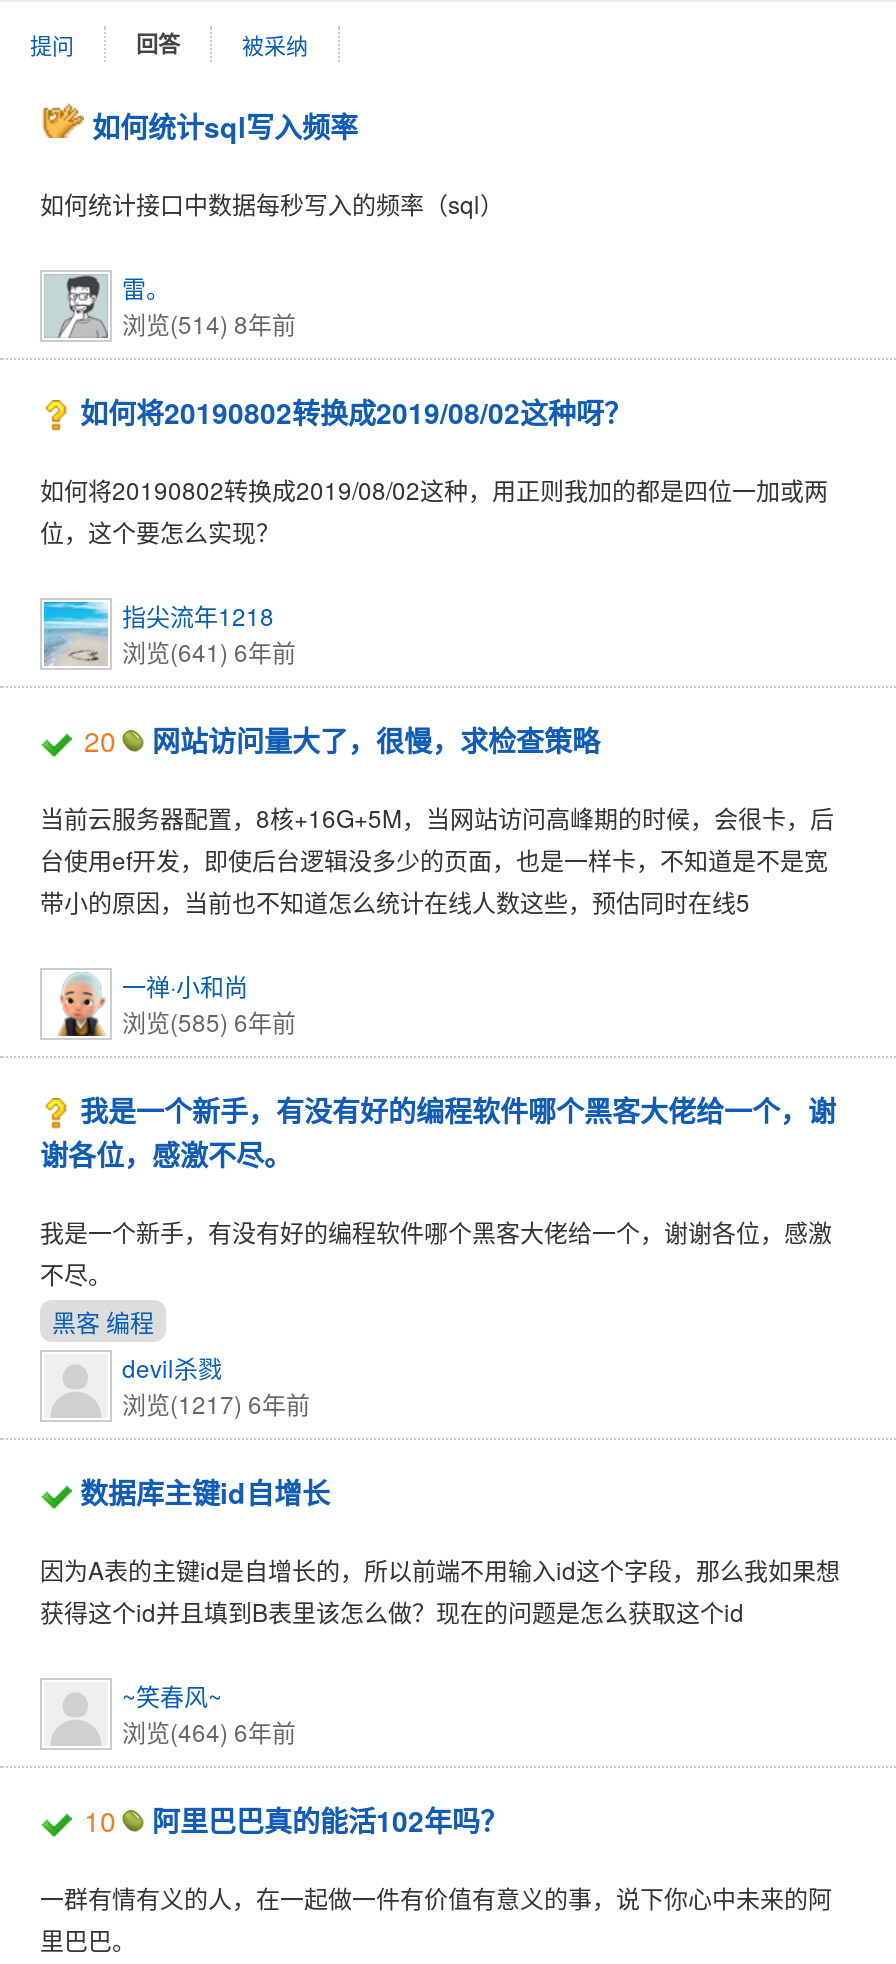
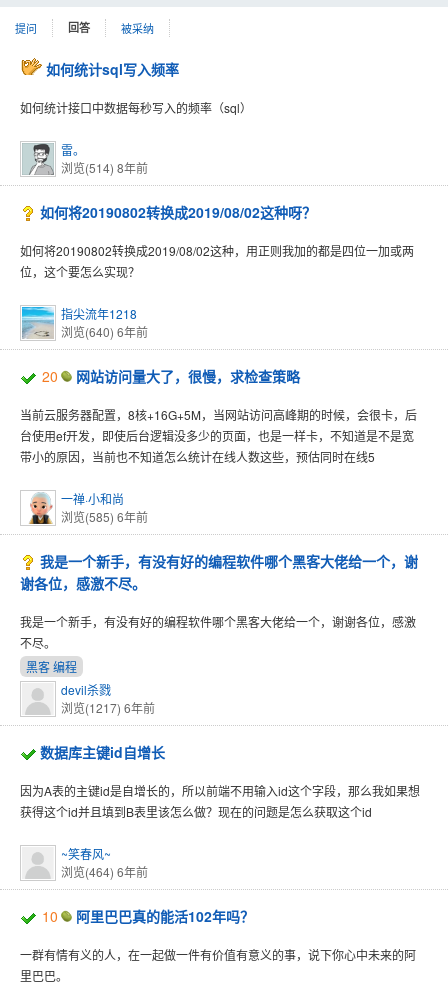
[122,634,296,668] 浏览(641) 6年前 -> [61,323,148,340] 浏览(640) 6年前

